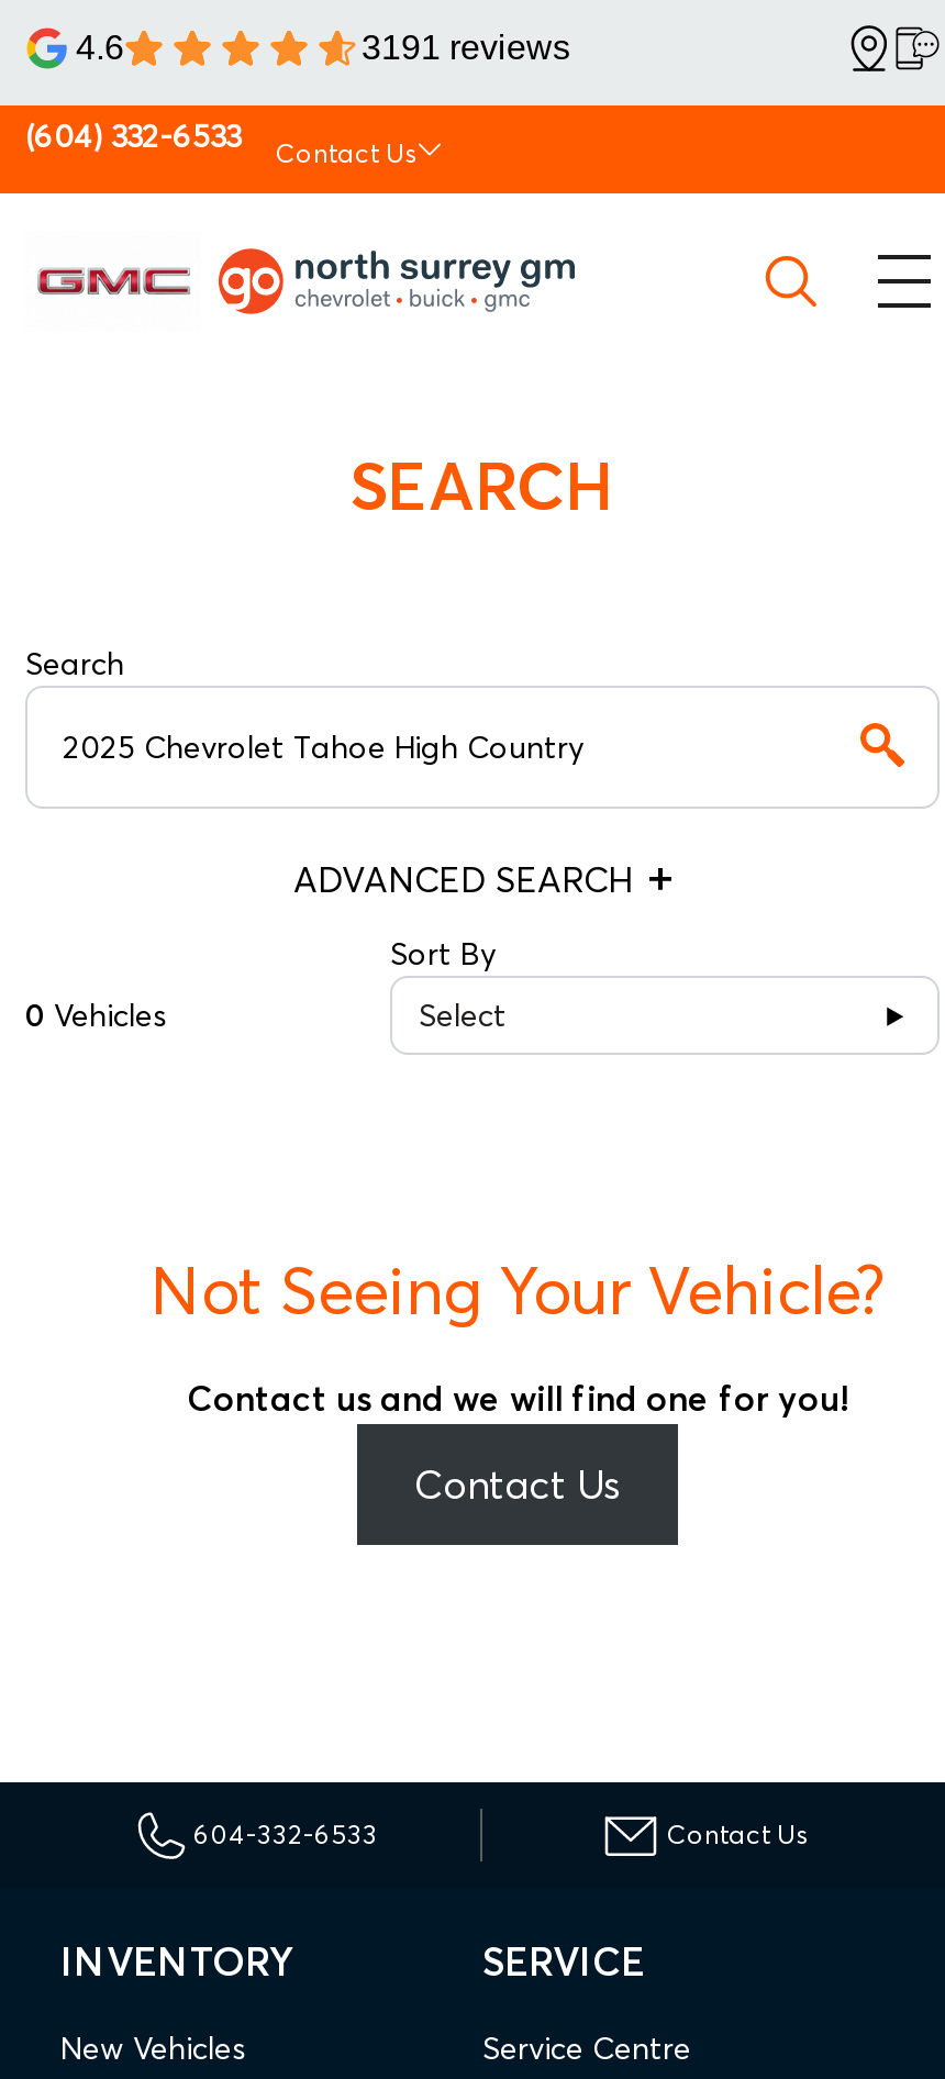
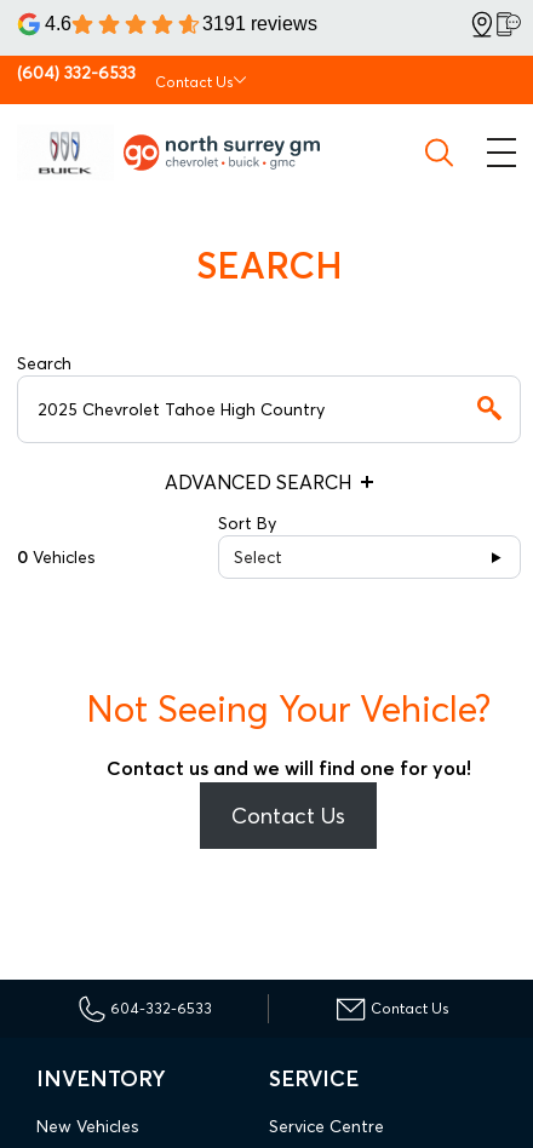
[36,246,190,319] [image] -> [24,132,107,174] [image]

